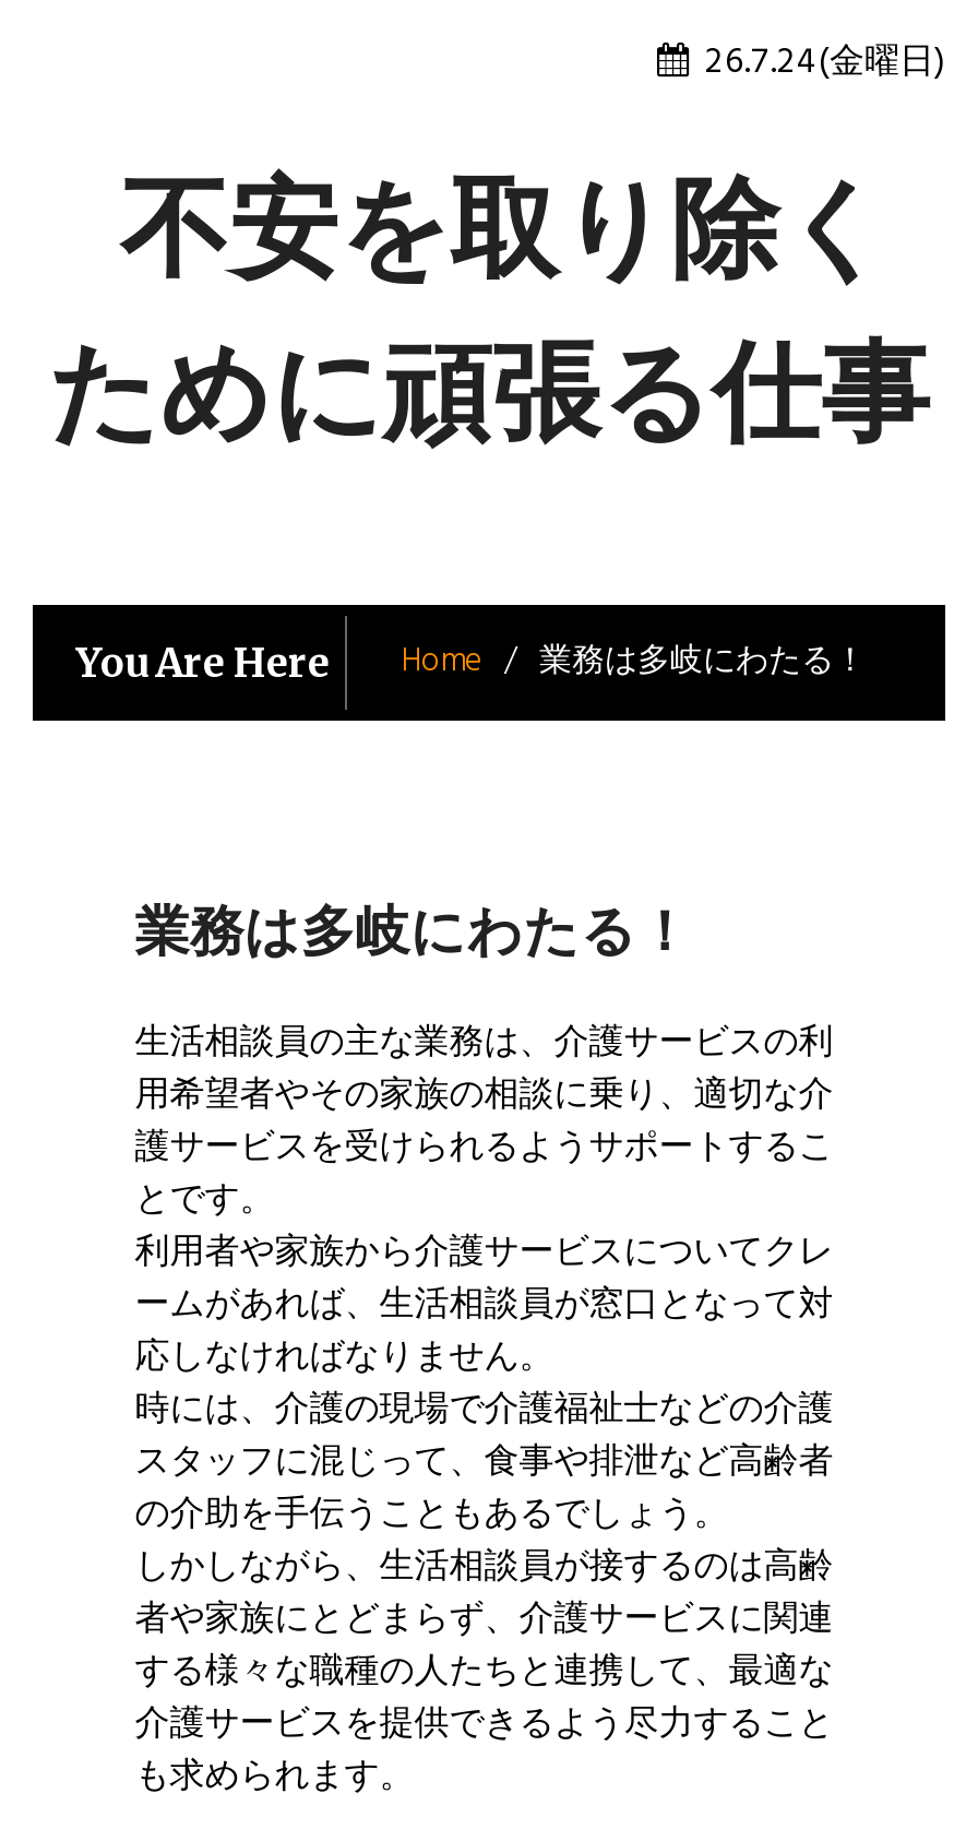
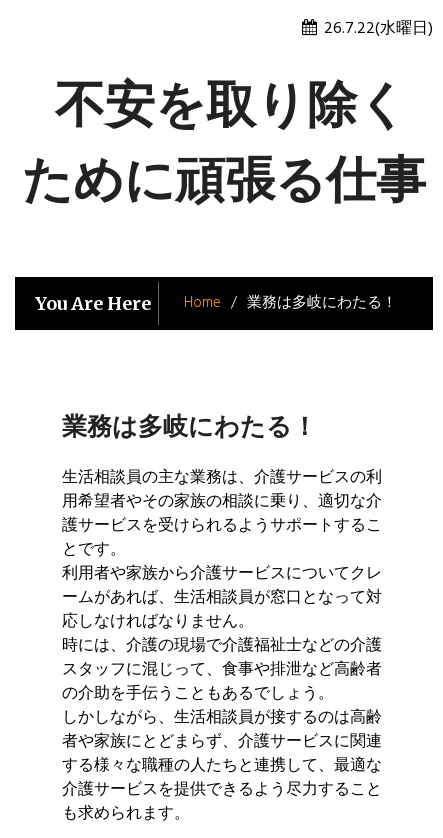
[705,35,945,92] 26.7.24(金曜日) -> [324,16,433,42] 26.7.22(水曜日)

